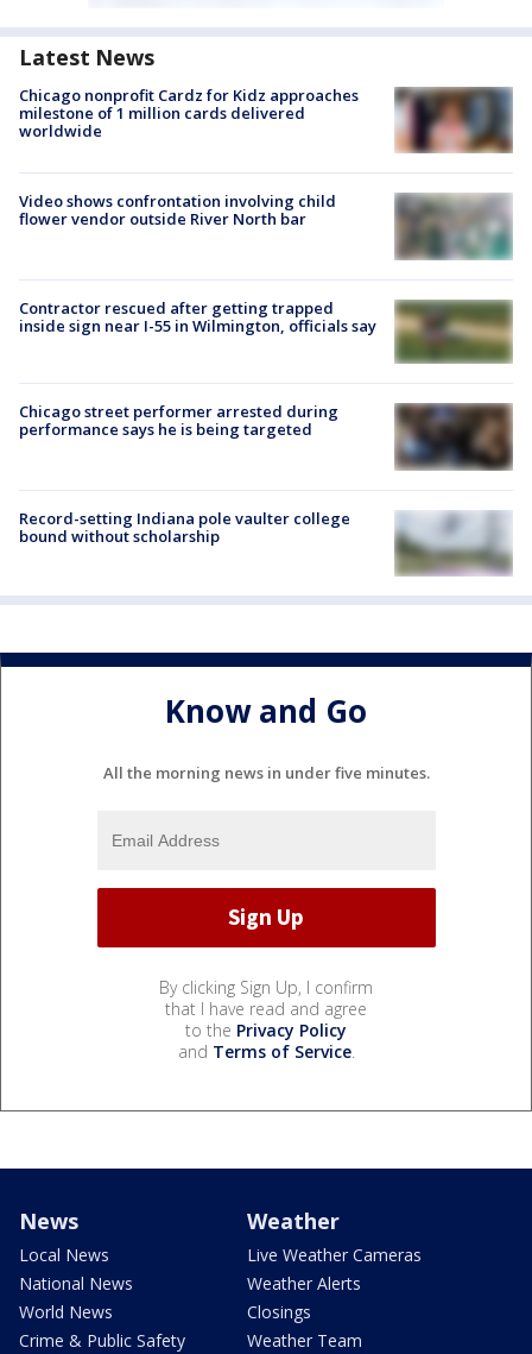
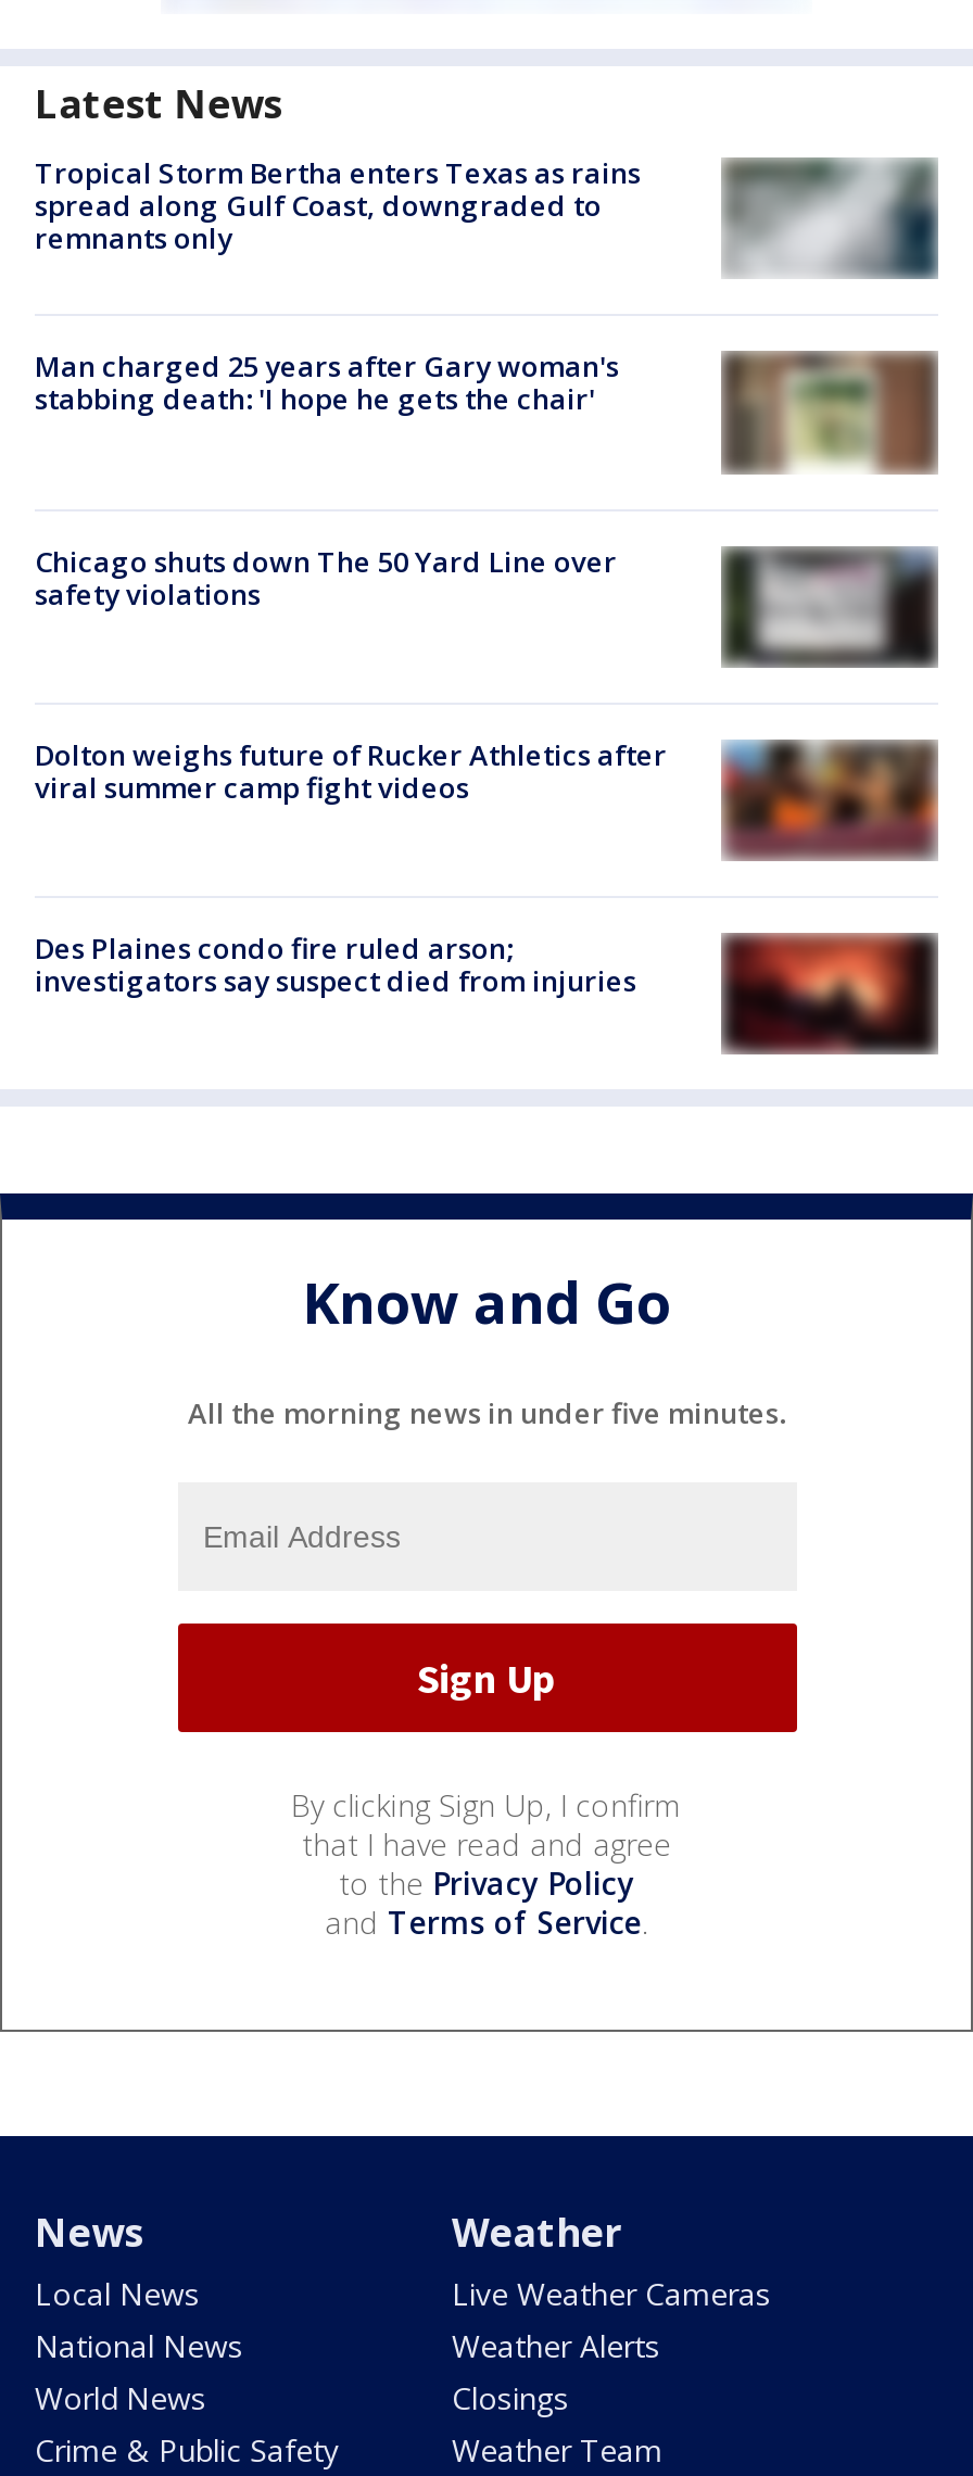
[19,85,513,153] [image] | Chicago nonprofit Cardz for Kidz approaches | milestone of 1 million cards delivered | worldwide -> [35,153,936,279] [image] | Tropical Storm Bertha enters Texas as rains | spread along Gulf Coast, downgraded to | remnants only
[19,191,336,230] Video shows confrontation involving child | flower vendor outside River North bar -> [35,347,619,419] Man charged 25 years after Gary woman's | stabbing death: 'I hope he gets the chair'
[398,194,513,260] [image] -> [725,351,938,472] [image]
[19,297,376,336] Contractor rescued after getting trapped | inside sign near I-55 in Wilmington, officials say -> [35,541,617,613] Chicago shuts down The 50 Yard Line over | safety violations
[394,302,513,363] [image] -> [721,546,938,666] [image]
[19,401,338,440] Chicago street performer arrested during | performance says he is being targeted -> [35,735,667,807] Dolton weighs future of Rucker Athletics after | viral summer camp fight videos
[395,403,513,468] [image] -> [723,740,938,861] [image]
[19,507,512,575] [image] | Record-setting Indiana pole vaulter college | bound without scholarship -> [35,929,938,1054] [image] | Des Plaines condo fire ruled arson; | investigators say suspect died from injuries

